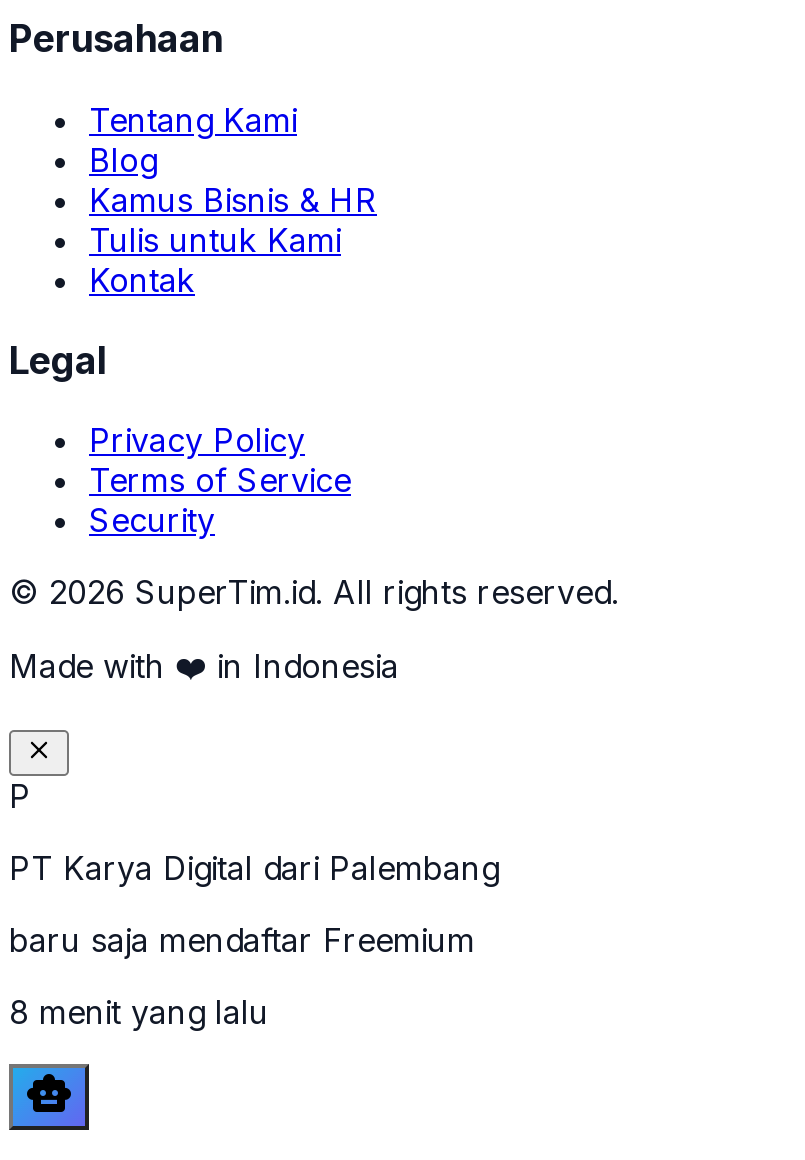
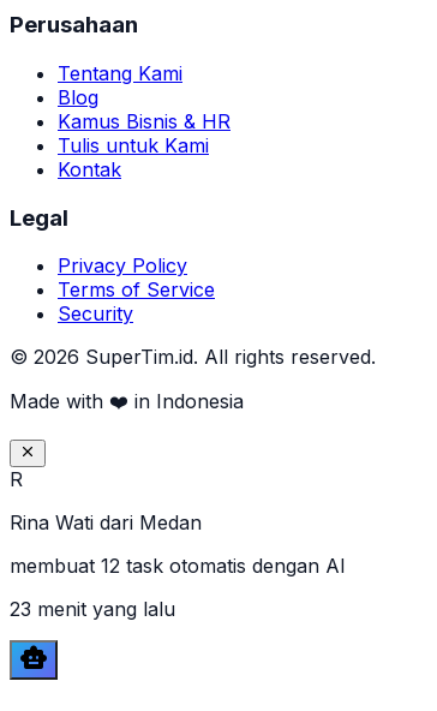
[9,776,31,816] P -> [10,467,23,491] R
[9,848,499,888] PT Karya Digital dari Palembang -> [10,511,202,535] Rina Wati dari Medan
[9,920,475,960] baru saja mendaftar Freemium -> [10,554,346,578] membuat 12 task otomatis dengan AI
[9,992,269,1032] 8 menit yang lalu -> [10,597,175,621] 23 menit yang lalu

